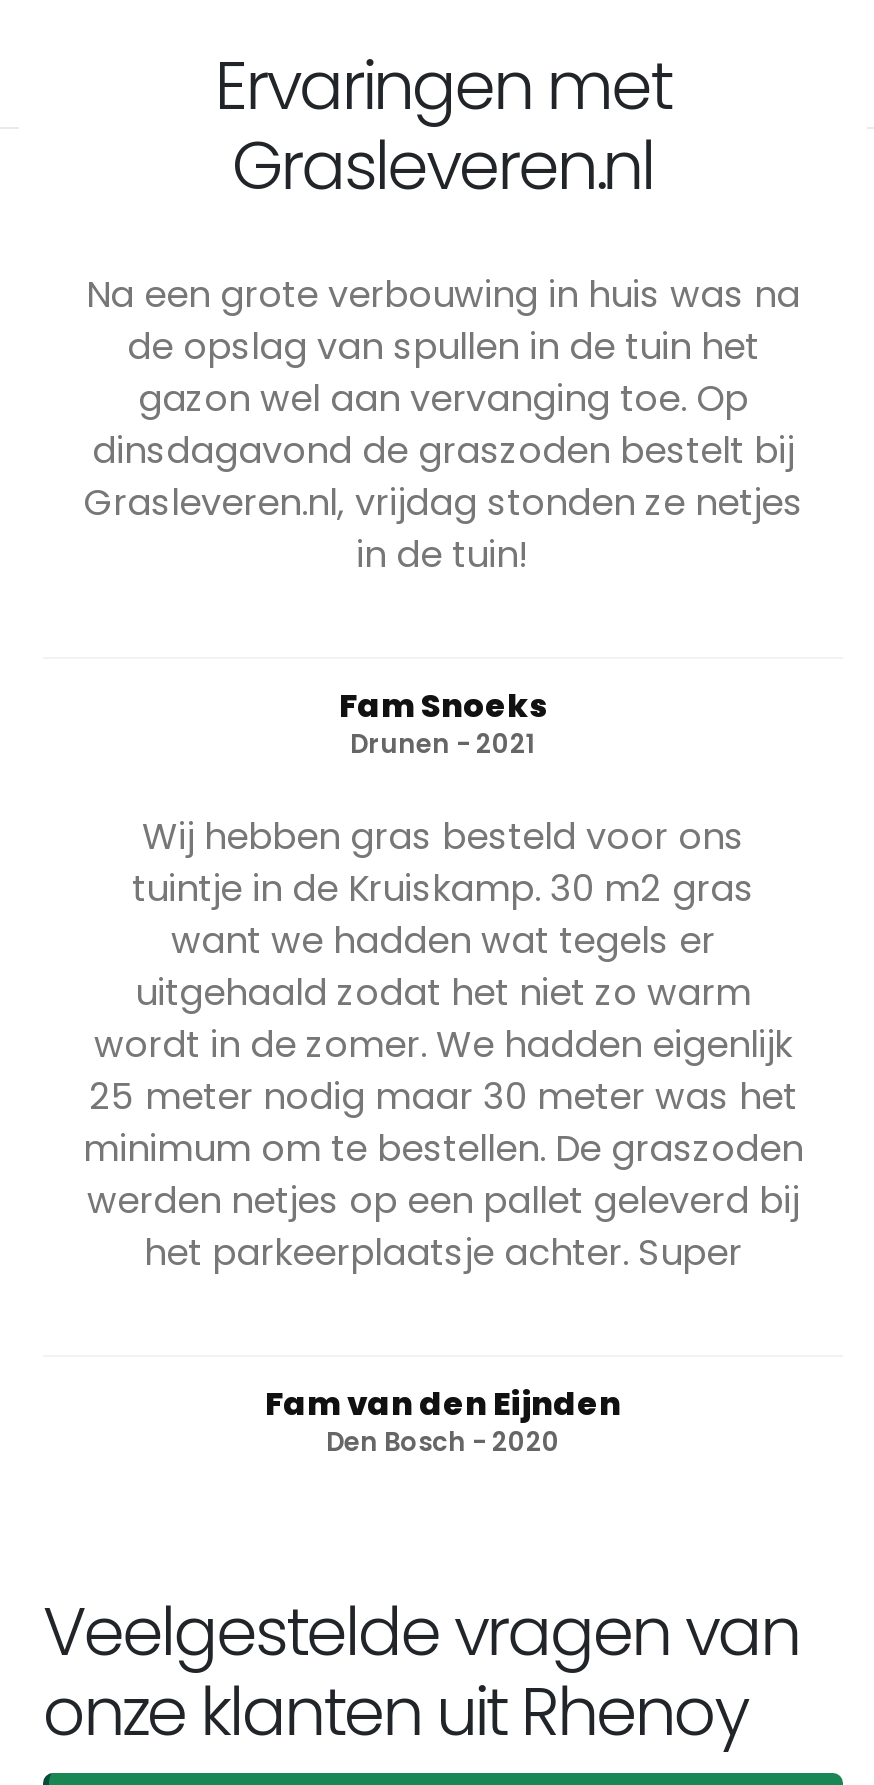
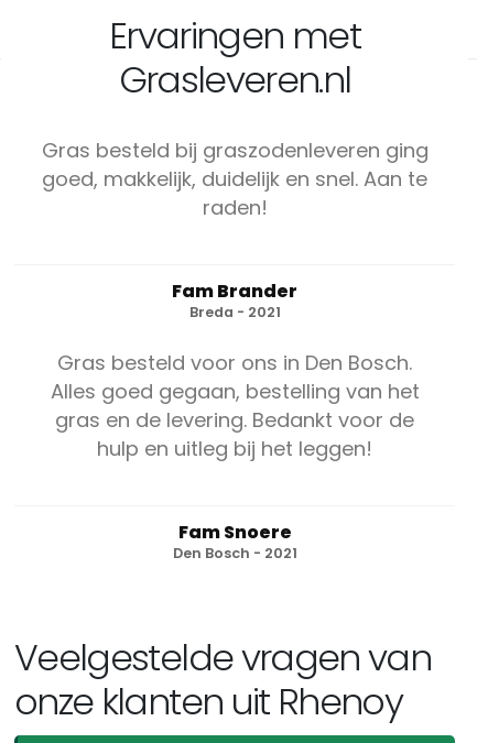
[83,268,803,578] Na een grote verbouwing in huis was na | de opslag van spullen in de tuin het | gazon wel aan vervanging toe. Op | dinsdagavond de graszoden bestelt bij | Grasleveren.nl, vrijdag stonden ze netjes | in de tuin! -> [41,136,428,221] Gras besteld bij graszodenleveren ging | goed, makkelijk, duidelijk en snel. Aan te | raden!
[339,682,547,760] Fam Snoeks | Drunen - 2021 -> [172,278,297,321] Fam Brander | Breda - 2021
[83,810,803,1276] Wij hebben gras besteld voor ons | tuintje in de Kruiskamp. 30 m2 gras | want we hadden wat tegels er | uitgehaald zodat het niet zo warm | wordt in de zomer. We hadden eigenlijk | 25 meter nodig maar 30 meter was het | minimum om te bestellen. De graszoden | werden netjes op een pallet geleverd bij | het parkeerplaatsje achter. Super -> [50,348,419,462] Gras besteld voor ons in Den Bosch. | Alles goed gegaan, bestelling van het | gras en de levering. Bedankt voor de | hulp en uitleg bij het leggen!
[265,1380,621,1458] Fam van den Eijnden | Den Bosch - 2020 -> [172,519,297,562] Fam Snoere | Den Bosch - 2021

